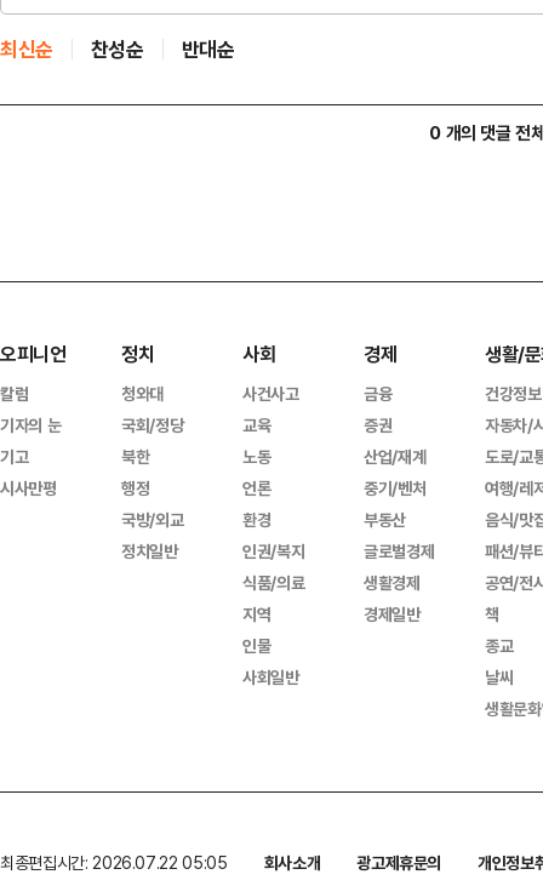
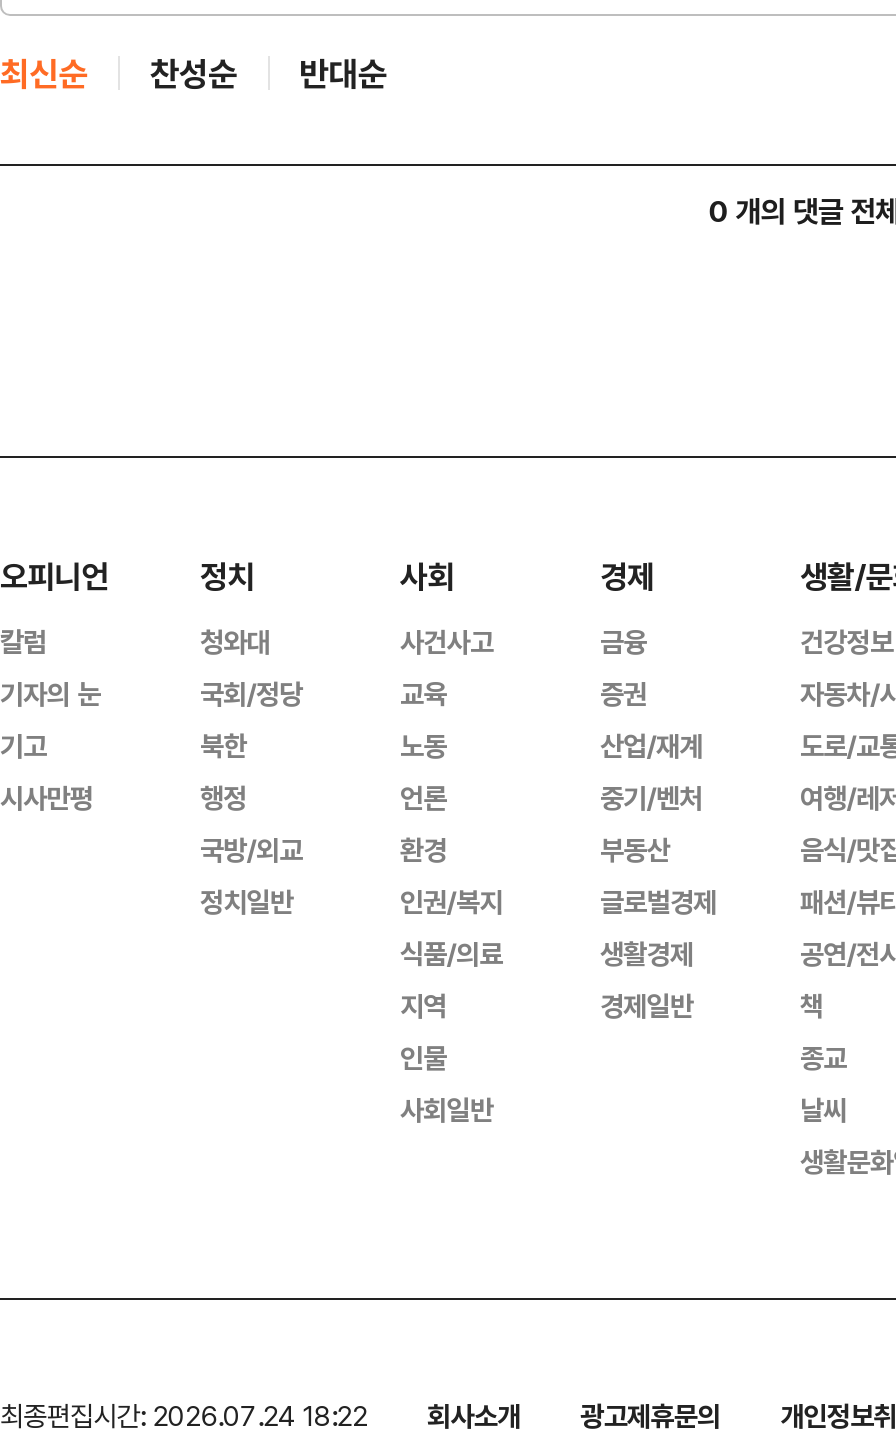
[0,851,227,874] 최종편집시간: 2026.07.22 05:05 -> [0,1396,367,1434] 최종편집시간: 2026.07.24 18:22

